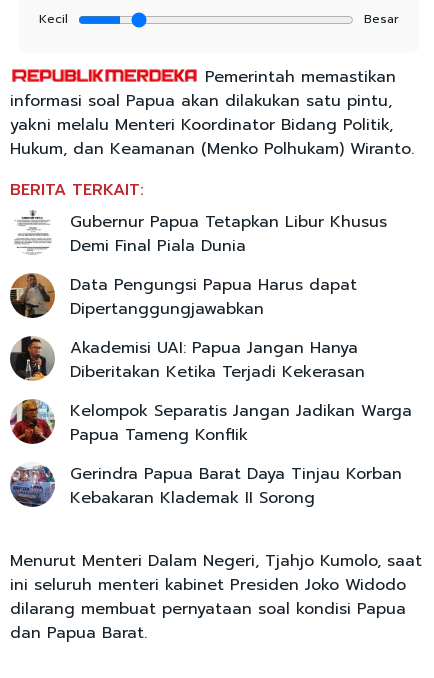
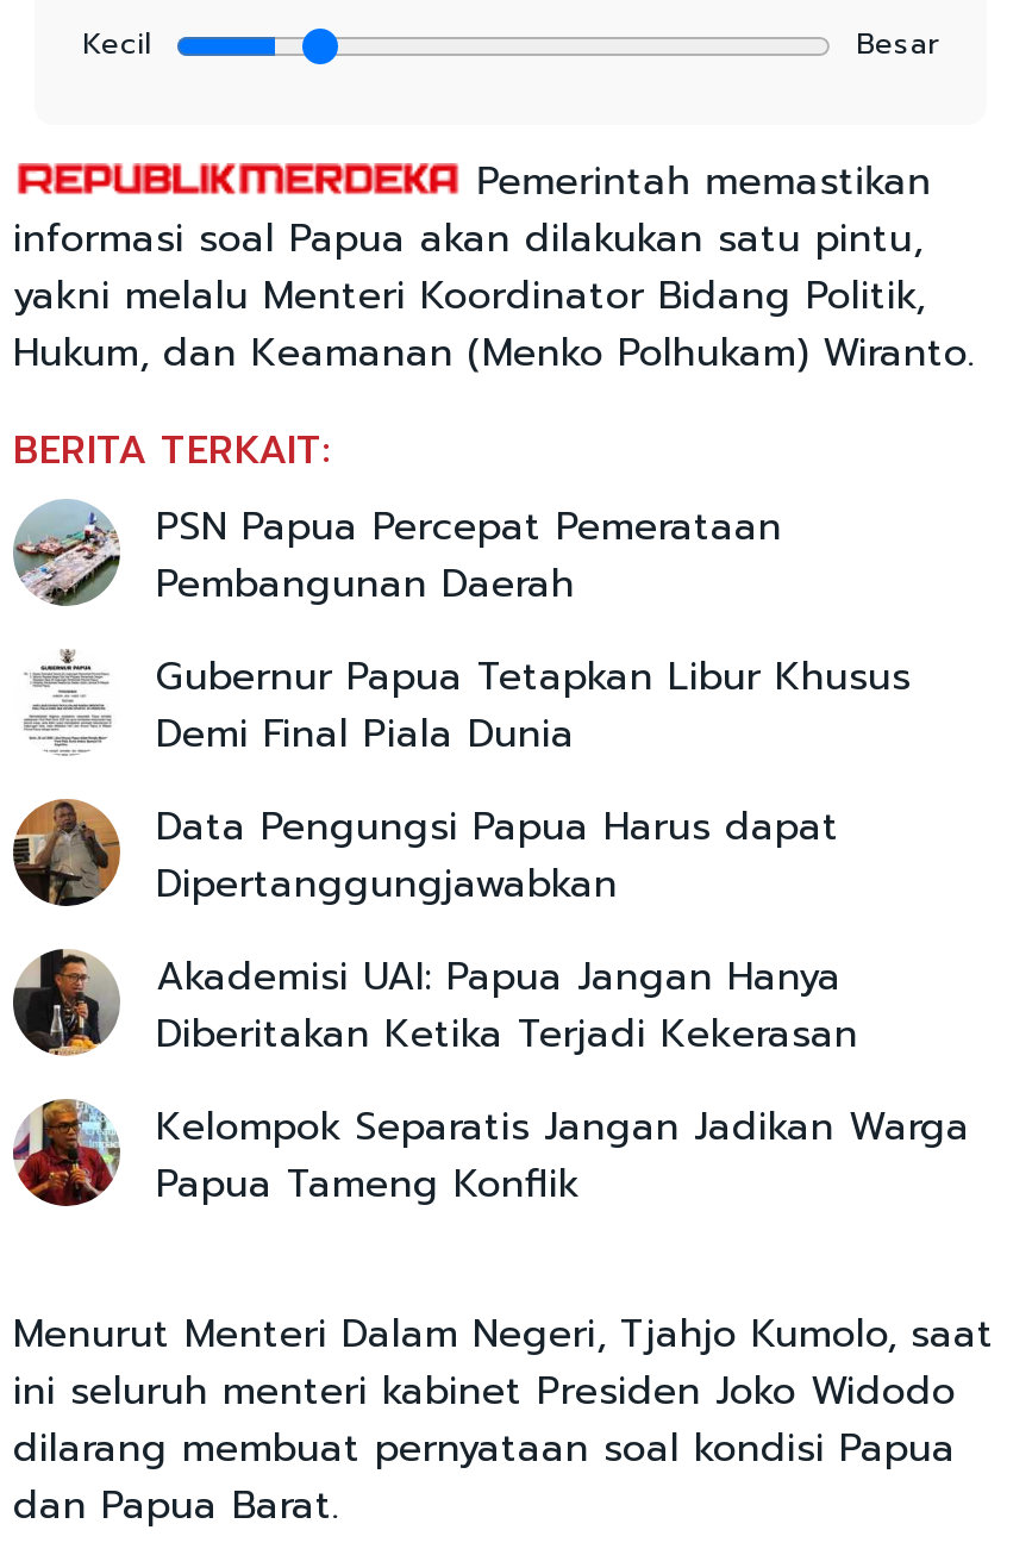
none -> [11,498,782,612] [image] | PSN Papua Percepat Pemerataan | Pembangunan Daerah
moved [9,210,412,447] -> [11,648,970,1213]: [image] | Gubernur Papua Tetapkan Libur Khusus | Demi Final Piala Dunia | ... | Kelompok Separatis Jangan Jadikan Warga | Papua Tameng Konflik
[10,462,402,510] [image] | Gerindra Papua Barat Daya Tinjau Korban | Kebakaran Klademak II Sorong -> none

